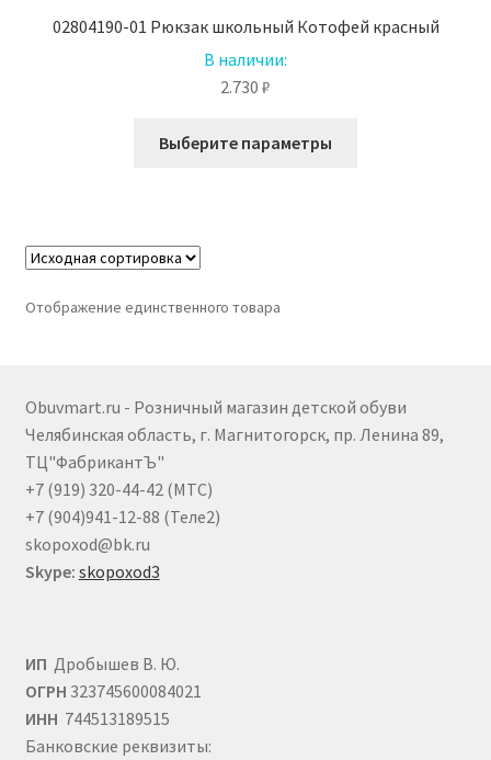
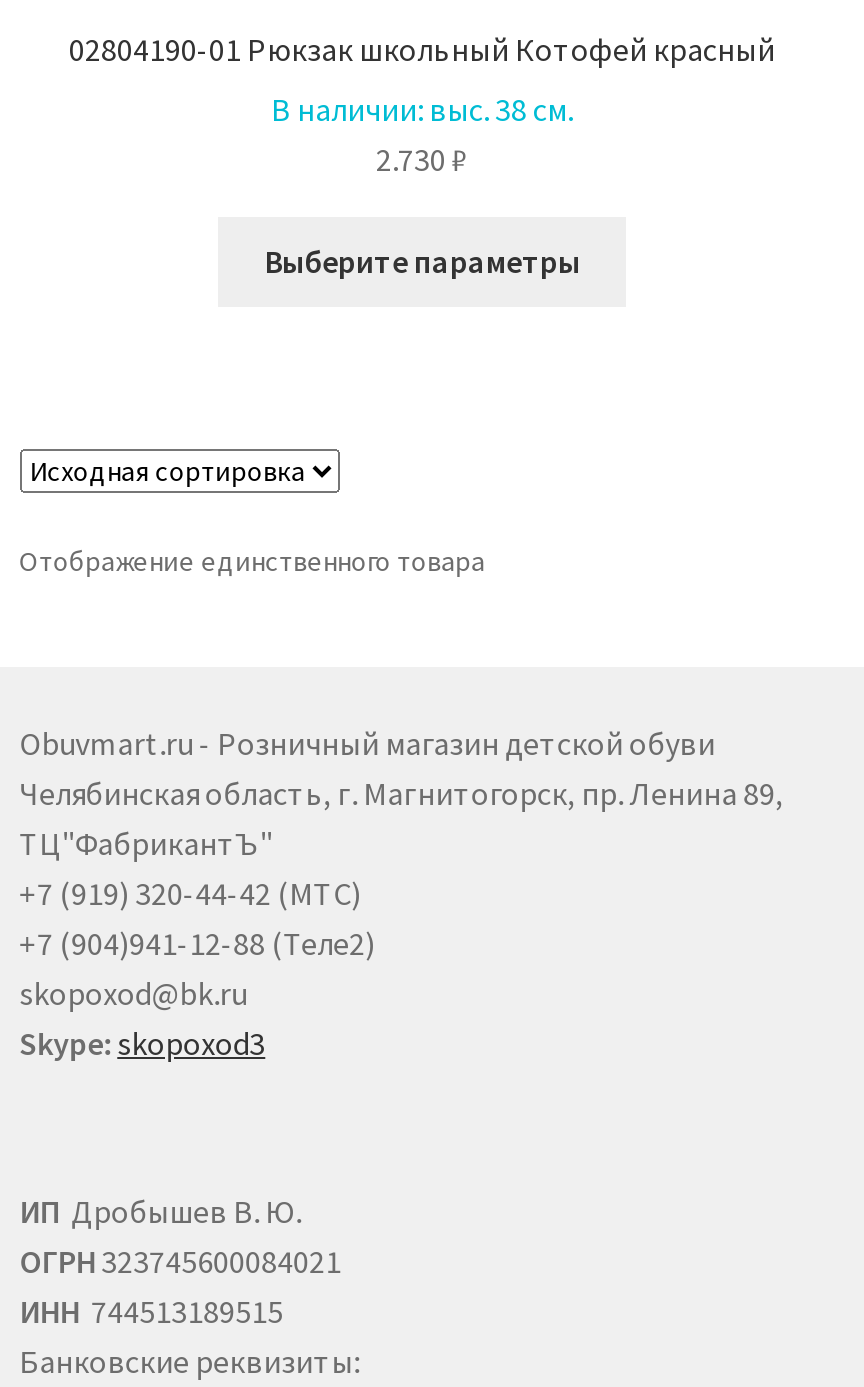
[204,48,287,70] В наличии: -> [271,89,573,129] В наличии: выс. 38 см.

